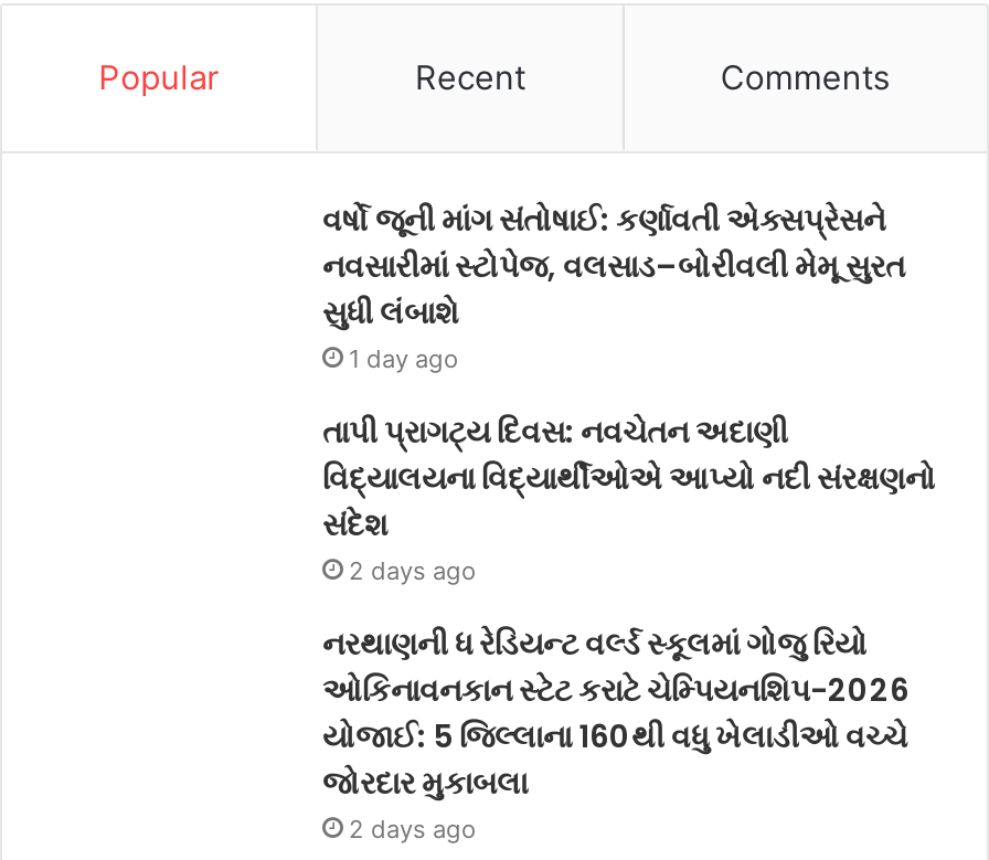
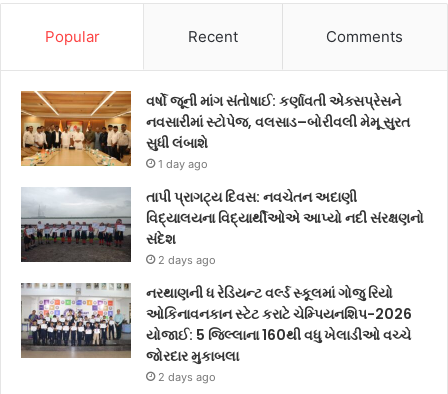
none -> [20,90,132,167] [image]
none -> [20,187,132,263] [image]
none -> [20,282,132,359] [image]

